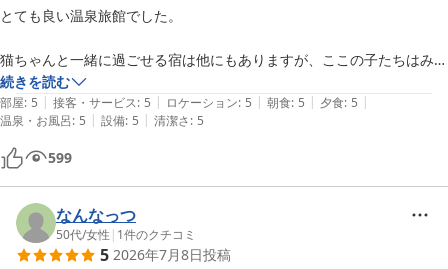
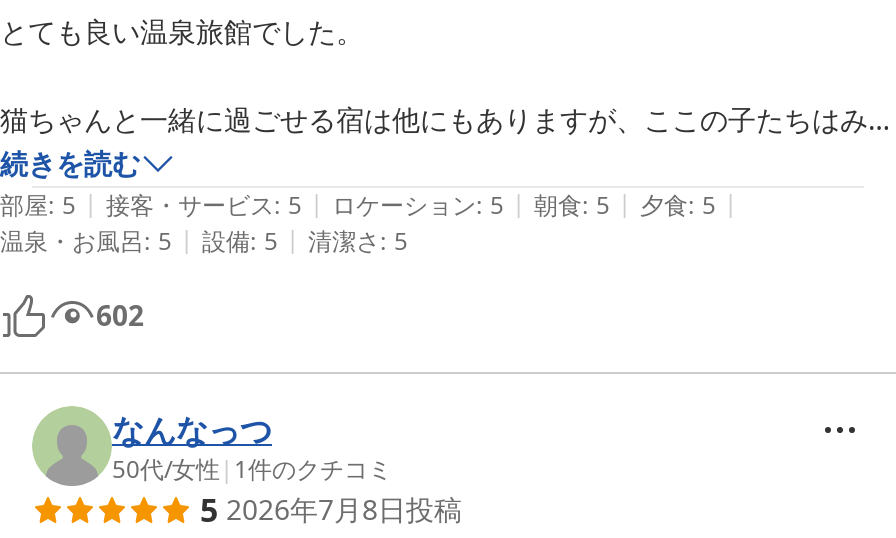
[48,148,72,167] 599 -> [96,296,144,334] 602

